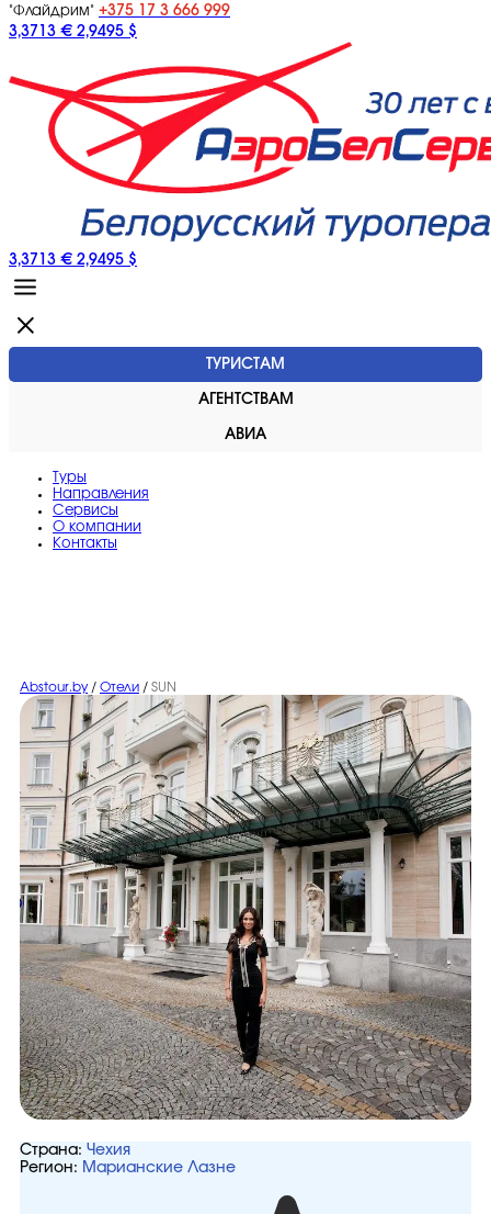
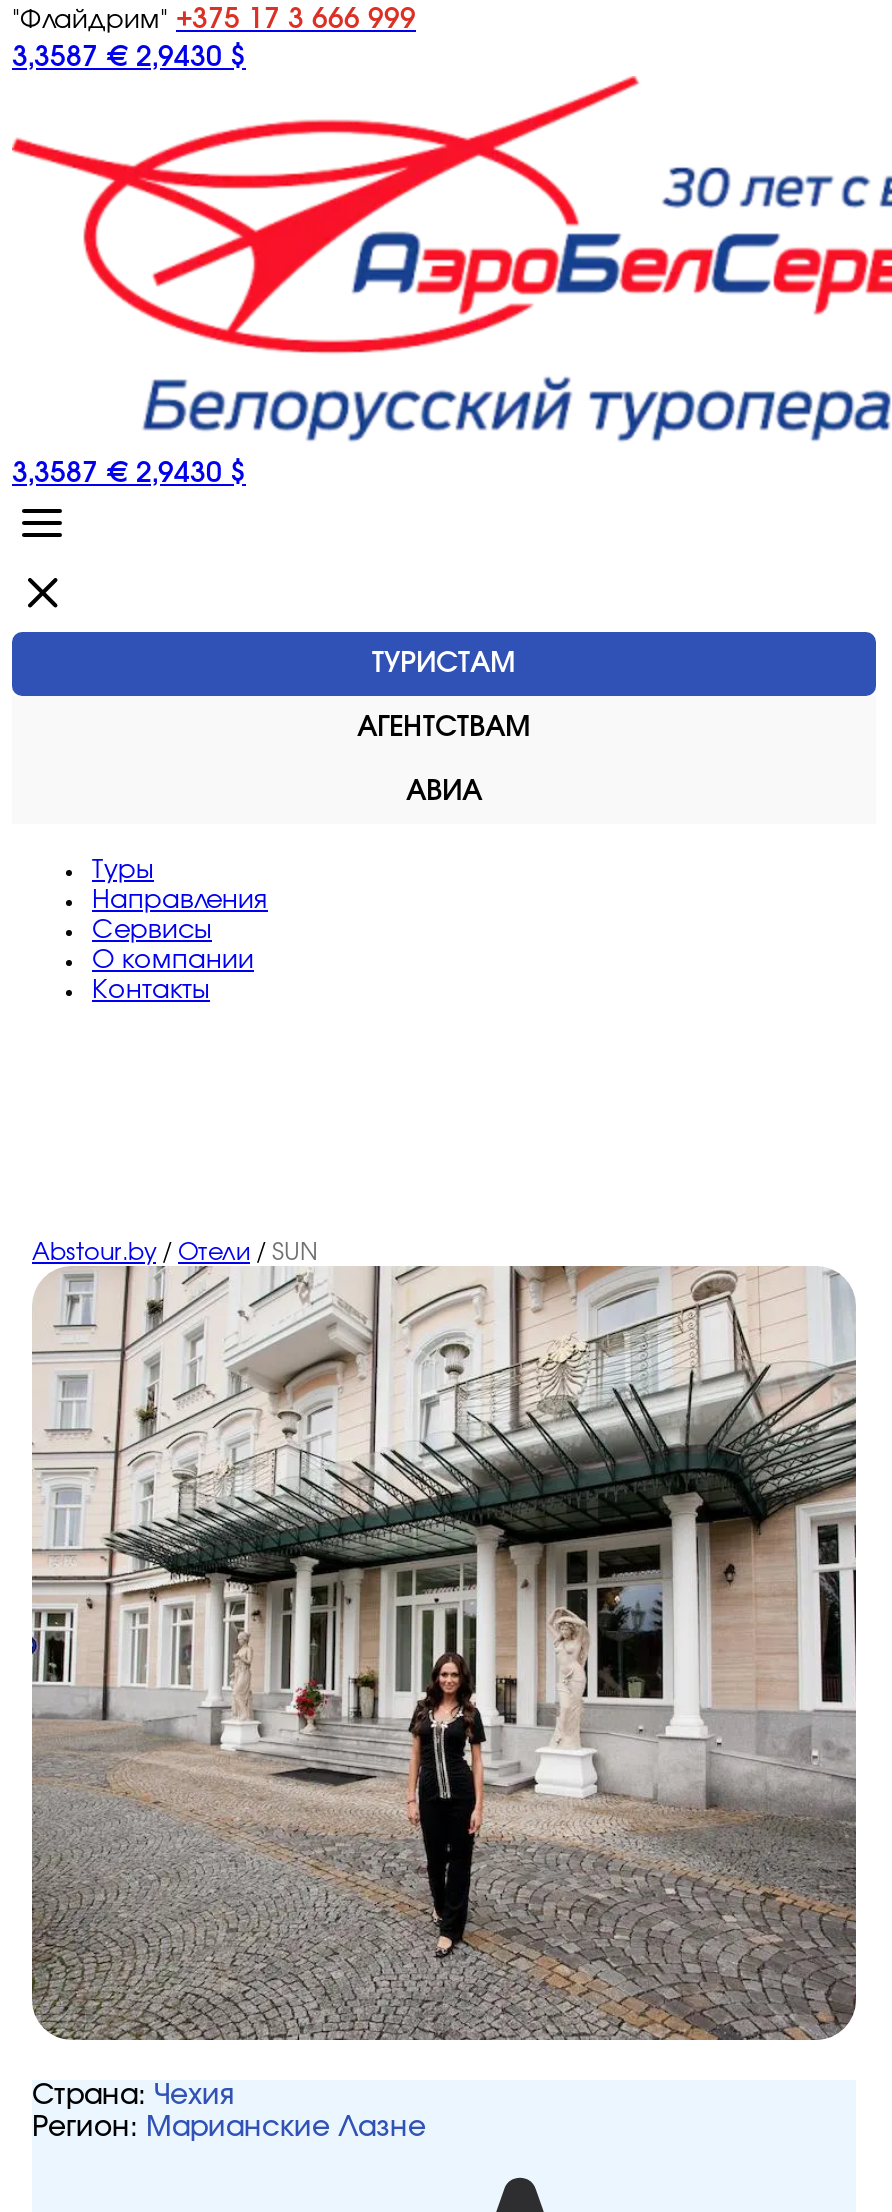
[9,24,137,40] 3,3713 € 2,9495 $ -> [12,44,246,72] 3,3587 € 2,9430 $
[9,252,137,268] 3,3713 € 2,9495 $ -> [12,460,246,488] 3,3587 € 2,9430 $

